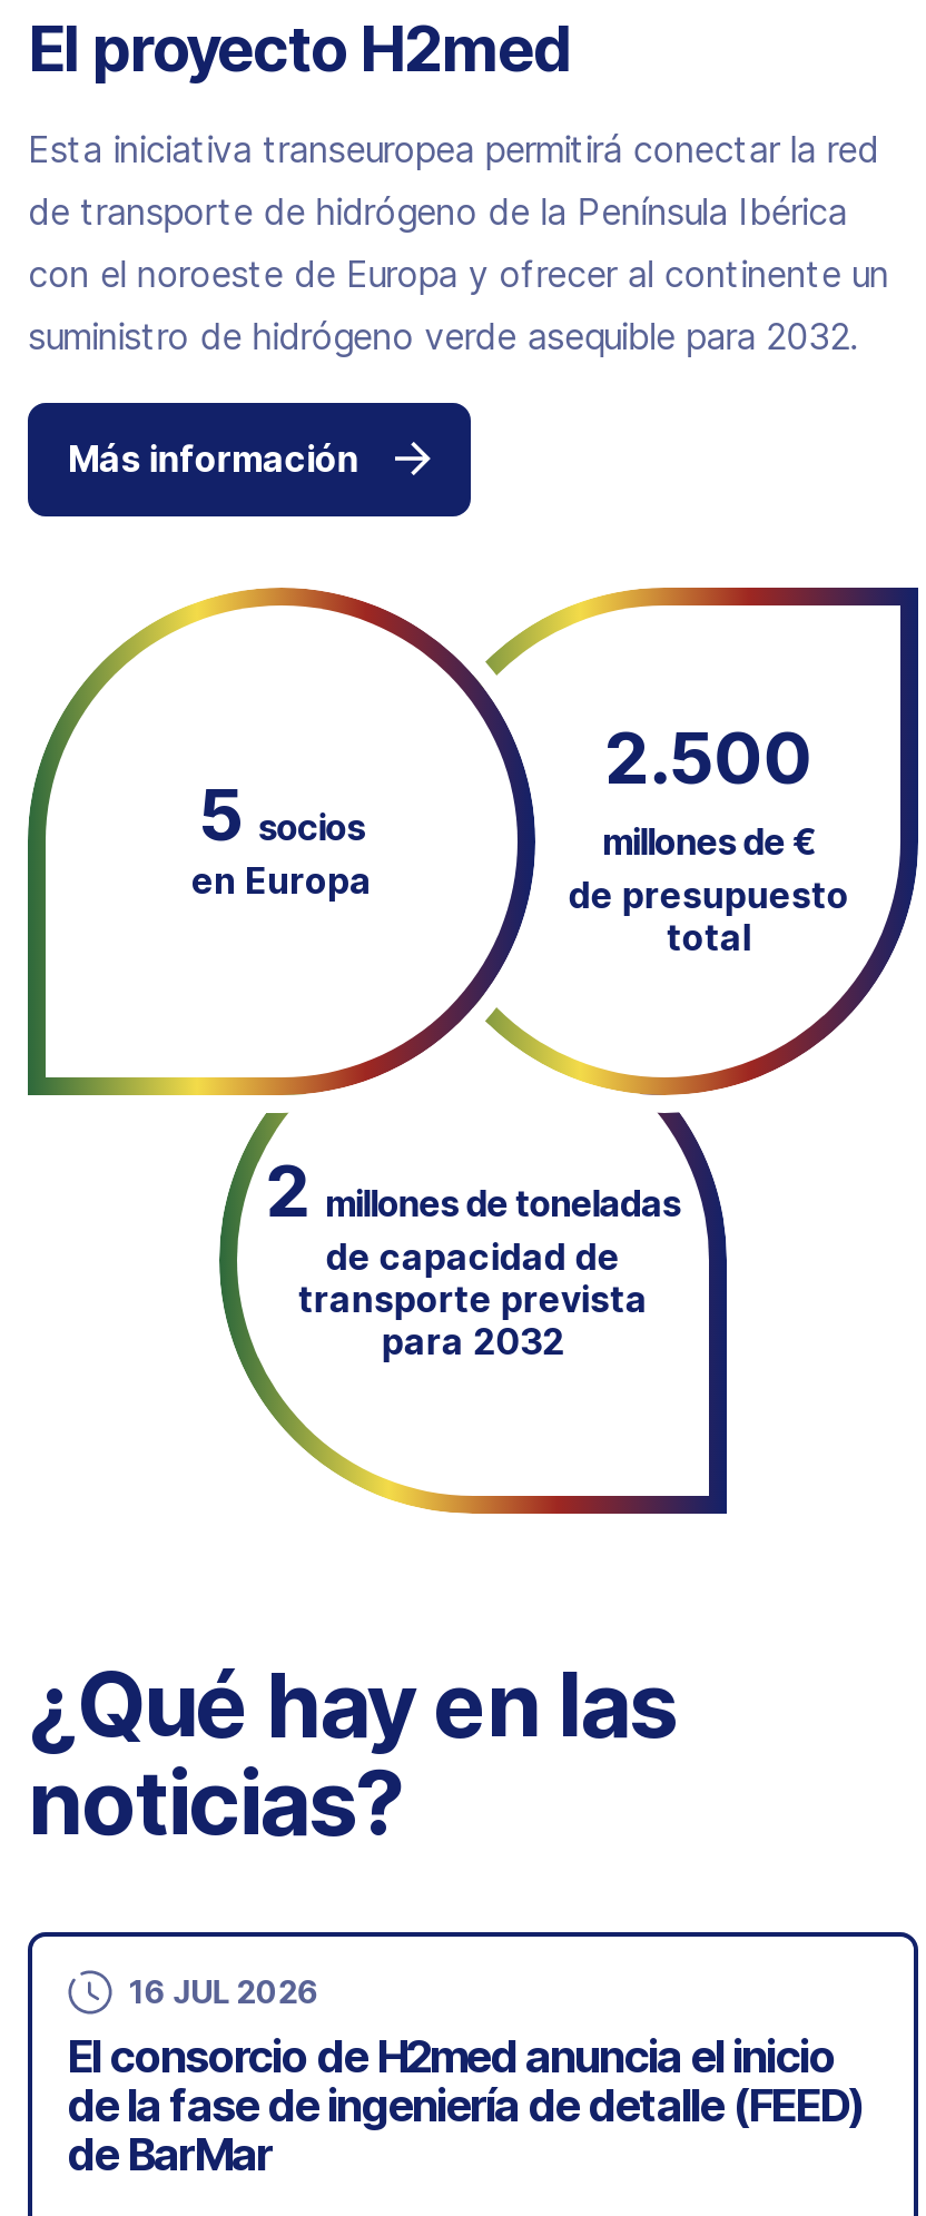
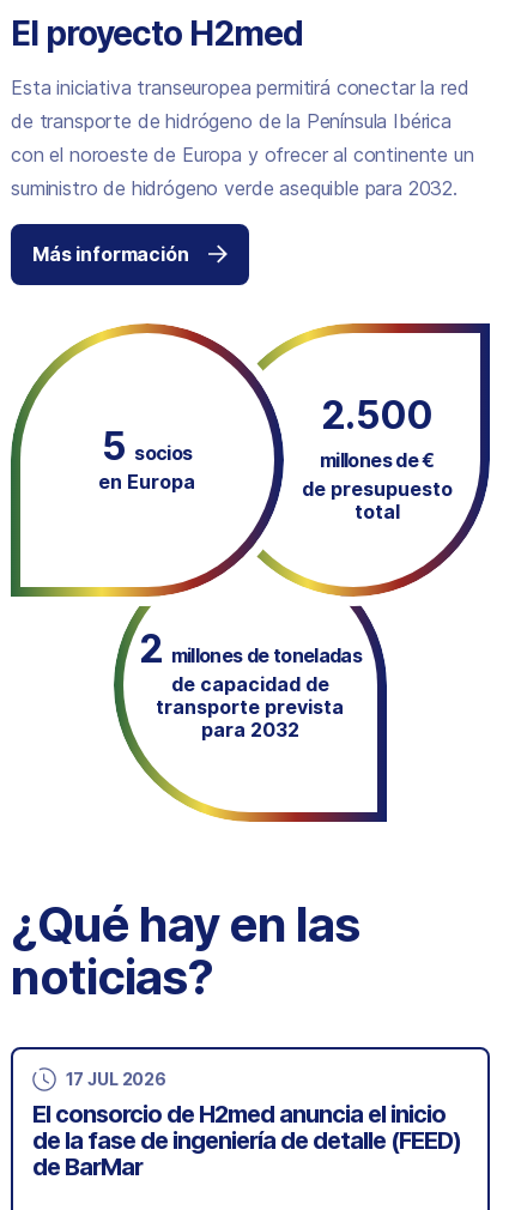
[129,1973,319,2011] 16 JUL 2026 -> [65,1069,166,1089] 17 JUL 2026

